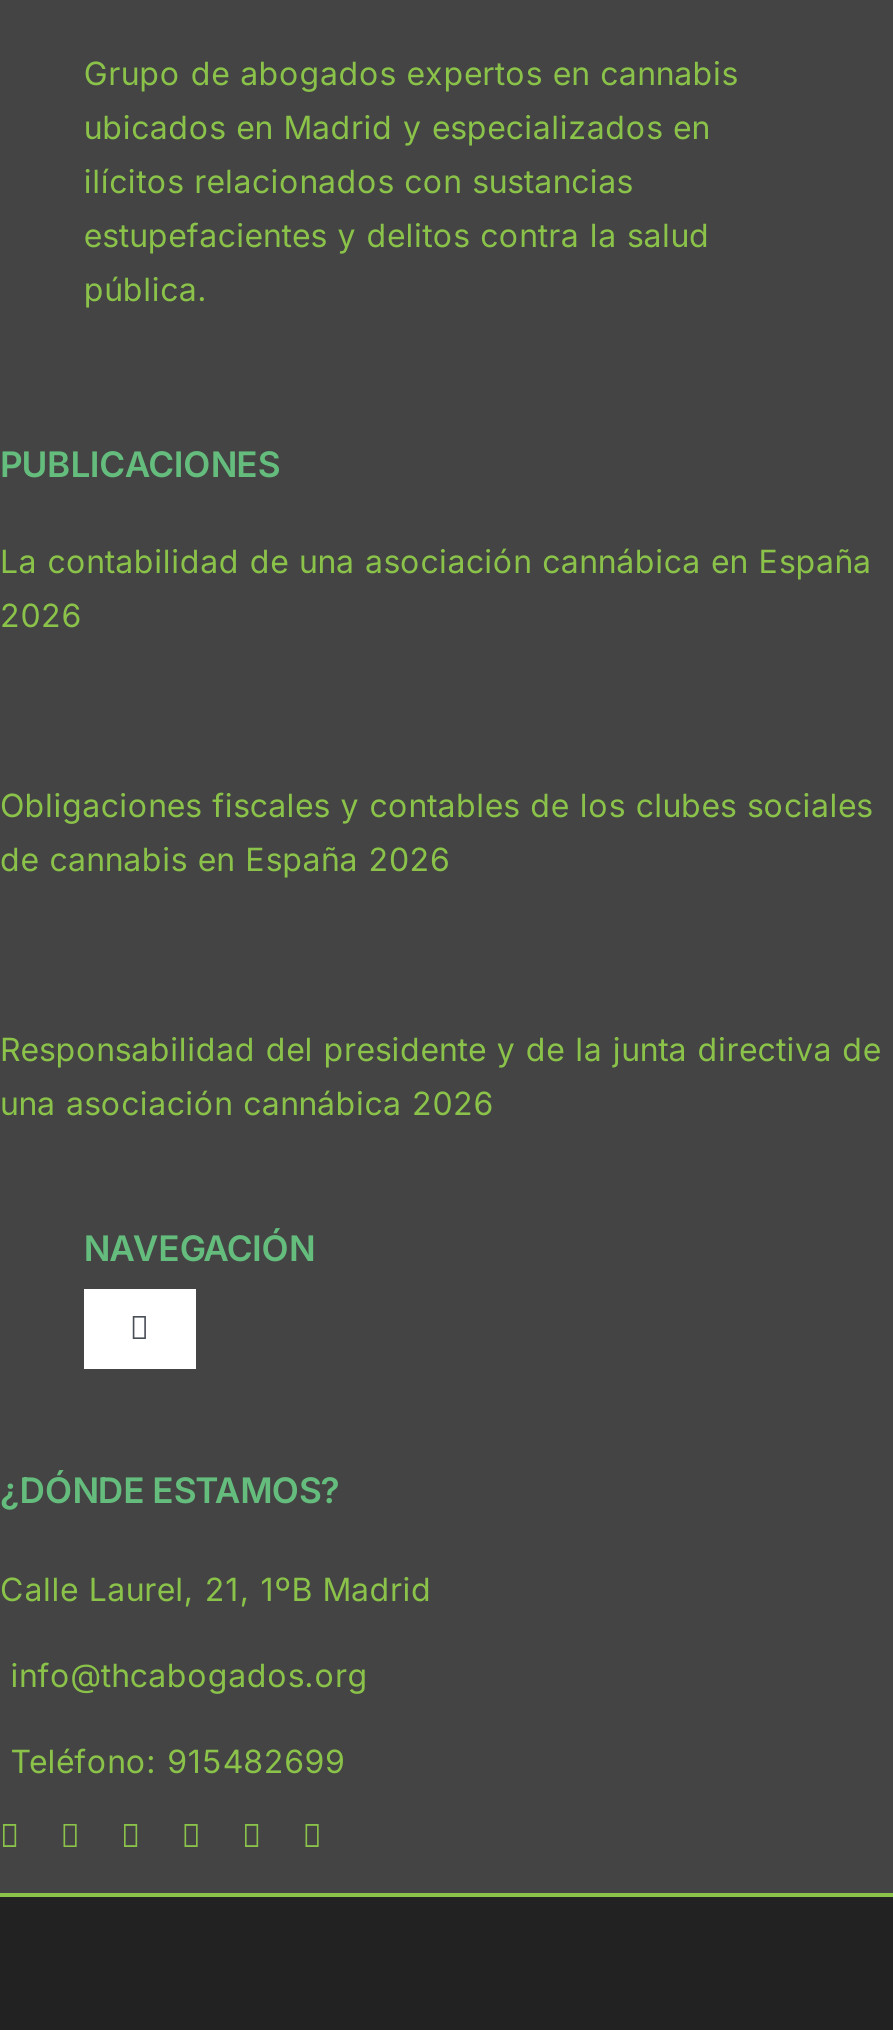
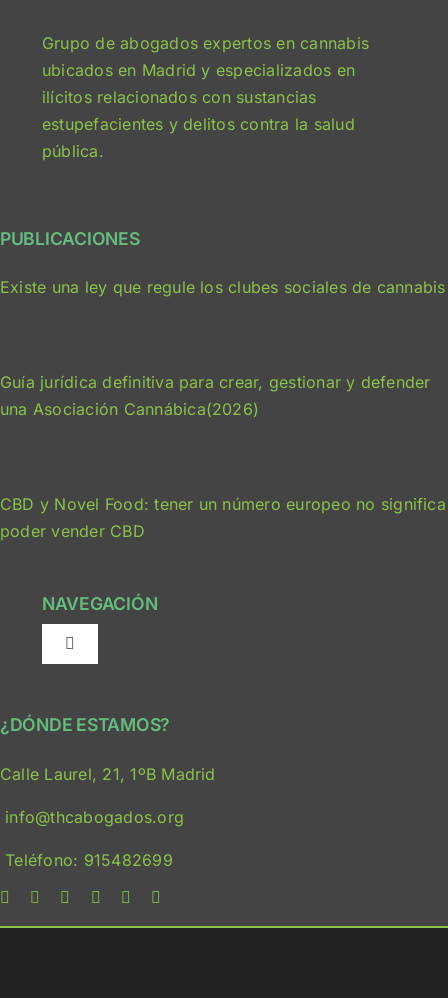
[0,542,871,636] La contabilidad de una asociación cannábica en España | 2026 -> [0,277,446,297] Existe una ley que regule los clubes sociales de cannabis
[0,786,873,880] Obligaciones fiscales y contables de los clubes sociales | de cannabis en España 2026 -> [0,372,431,419] Guía jurídica definitiva para crear, gestionar y defender | una Asociación Cannábica(2026)
[0,1030,881,1124] Responsabilidad del presidente y de la junta directiva de | una asociación cannábica 2026 -> [0,494,446,541] CBD y Novel Food: tener un número europeo no significa | poder vender CBD

